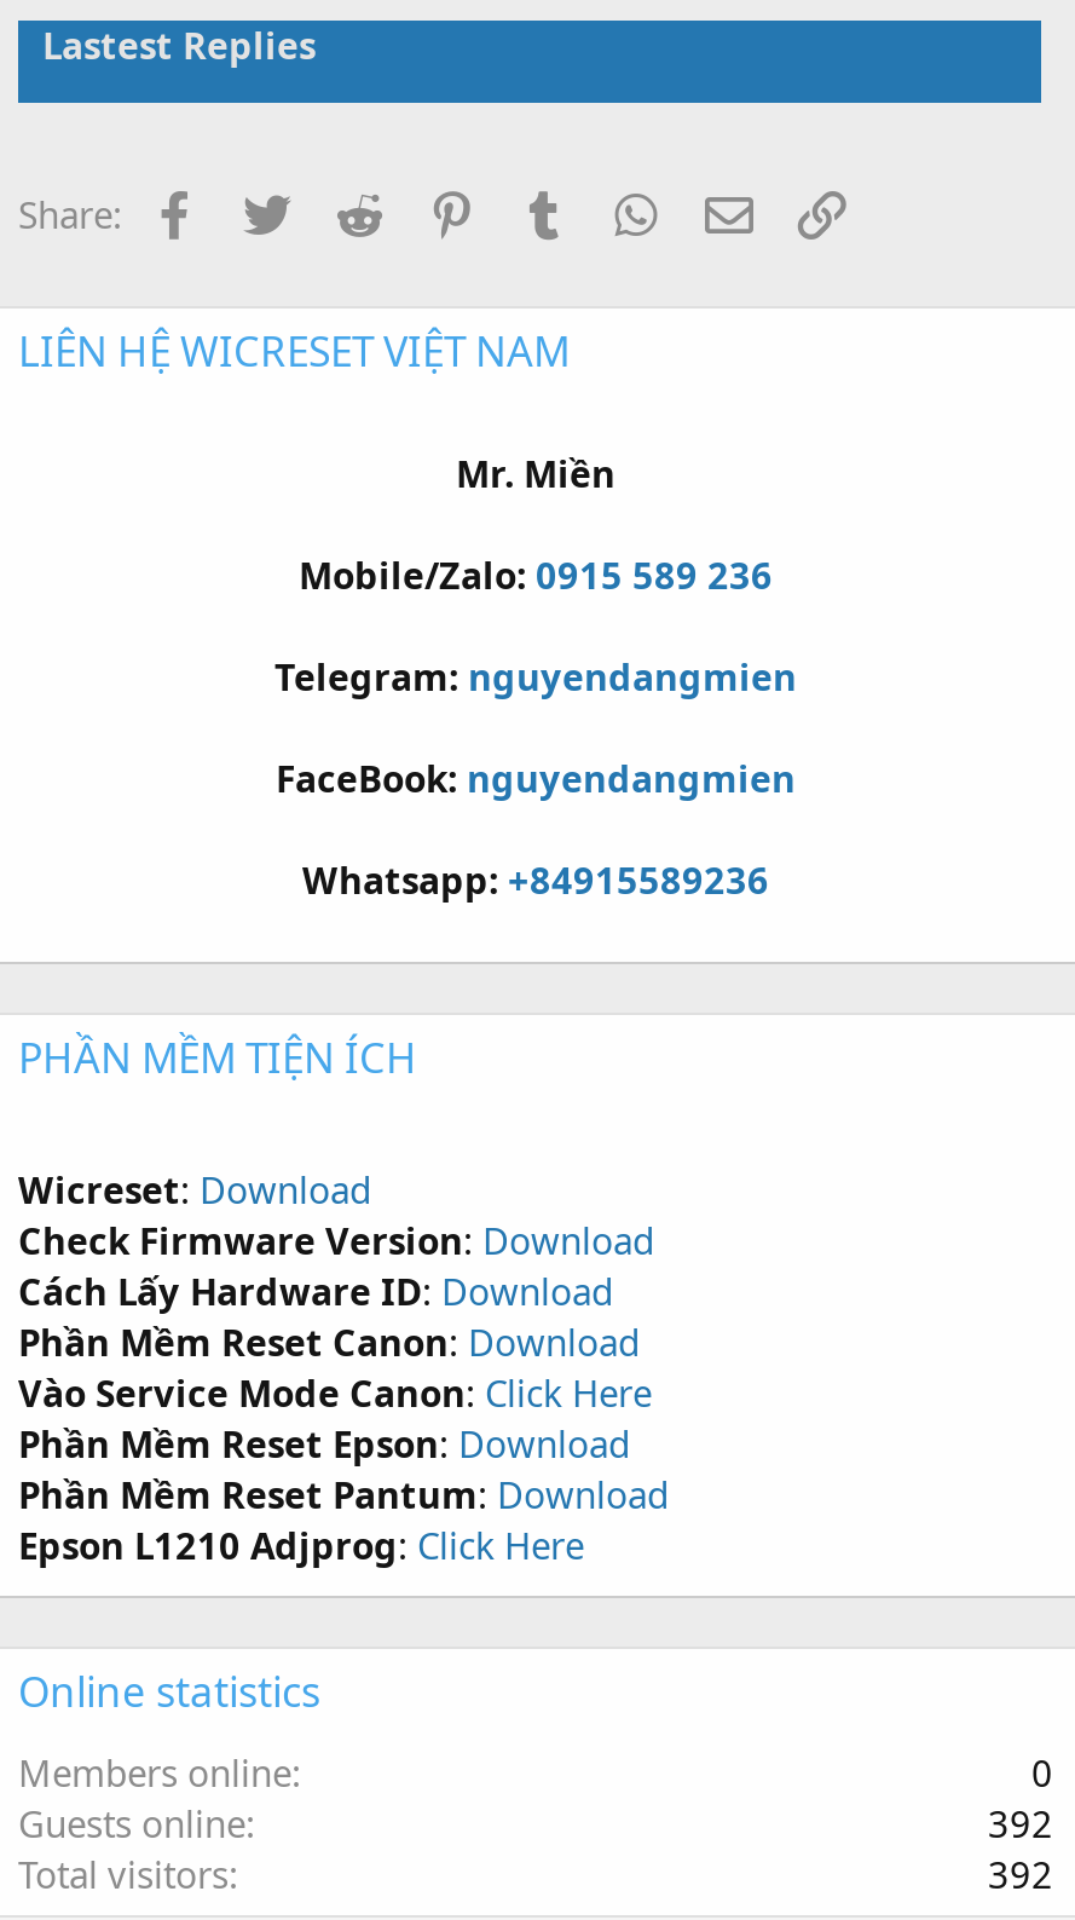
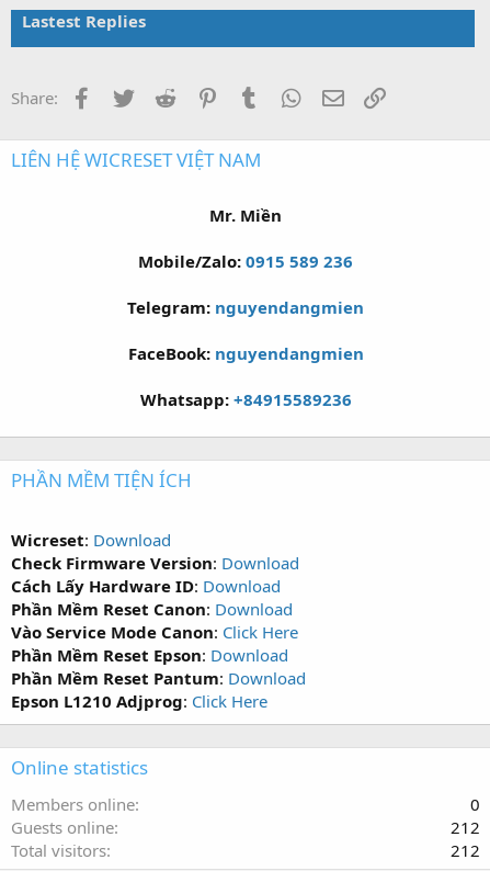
[988,1800,1053,1848] 392 -> [451,816,480,838] 212
[988,1850,1053,1899] 392 -> [451,839,480,861] 212

